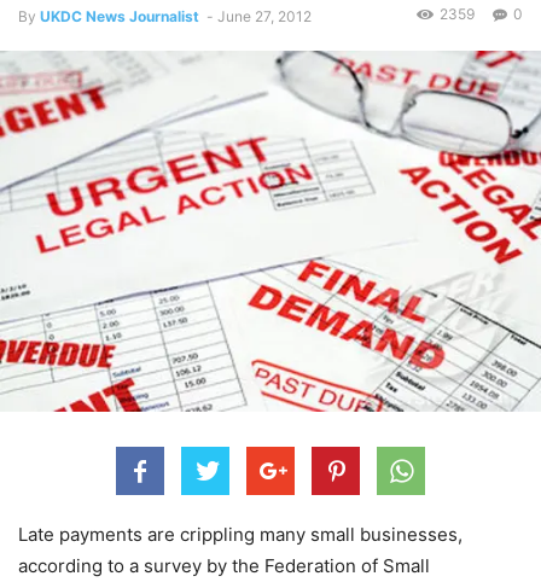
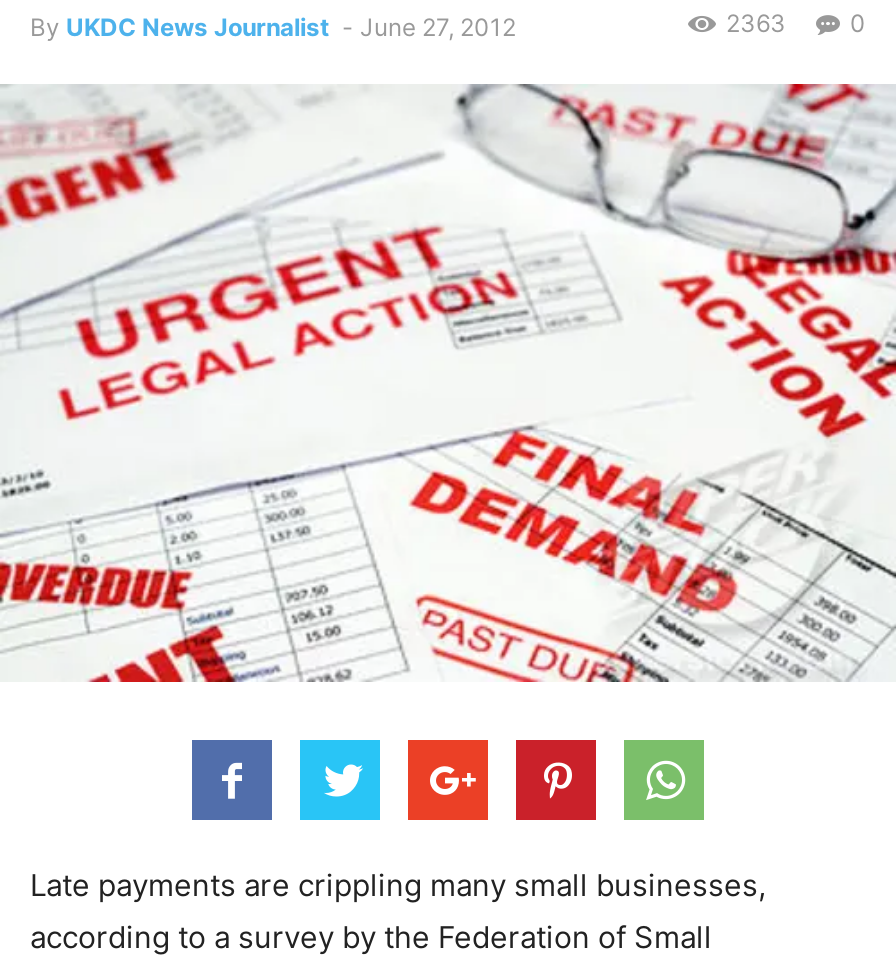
[440,5,475,23] 2359 -> [726,8,786,38] 2363

